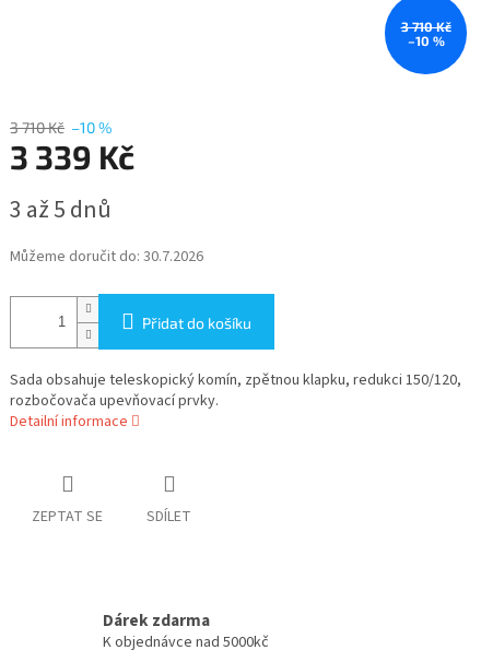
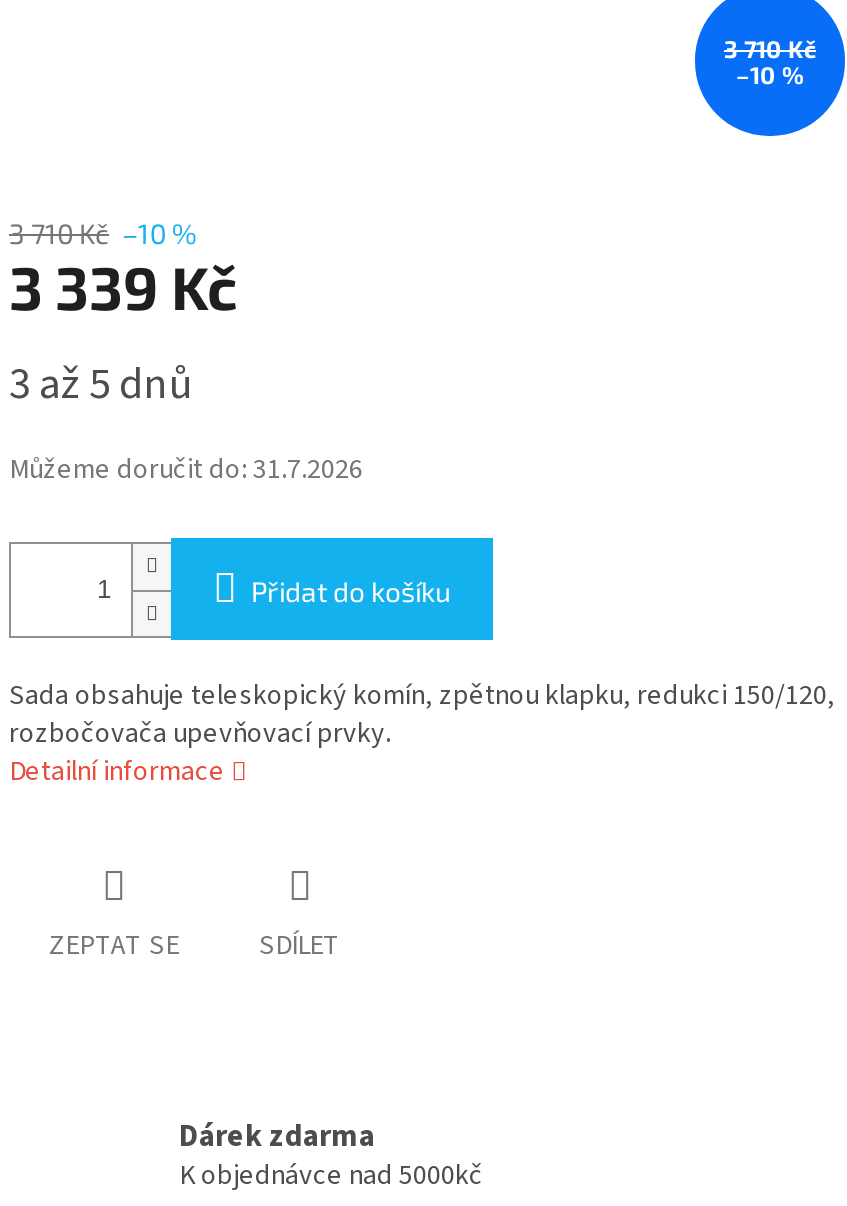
[10,246,203,268] Můžeme doručit do: 30.7.2026 -> [9,451,363,491] Můžeme doručit do: 31.7.2026

